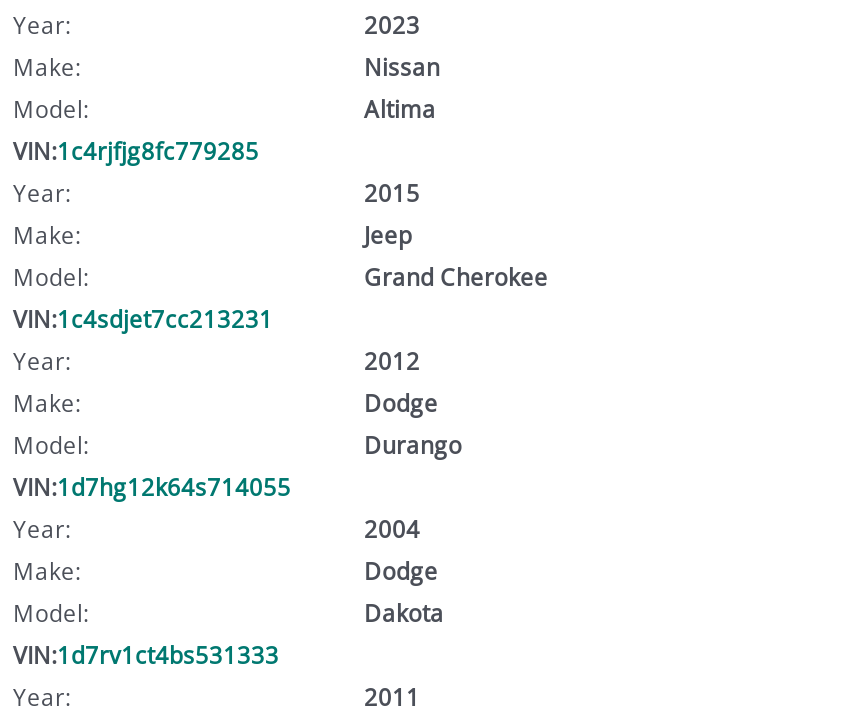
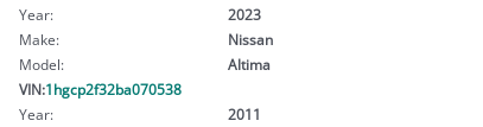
[13,133,548,669] VIN:1c4rjfjg8fc779285 | Year: | 2015 | Make: | Jeep | Model: | Grand Cherokee | VIN:1c4sdjet7cc213231 | Year: | 2012 | Make: | Dodge | Model: | Durango | VIN:1d7hg12k64s714055 | Year: | 2004 | Make: | Dodge | Model: | Dakota | VIN:1d7rv1ct4bs531333 -> [19,79,182,98] VIN:1hgcp2f32ba070538

